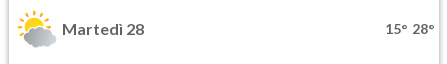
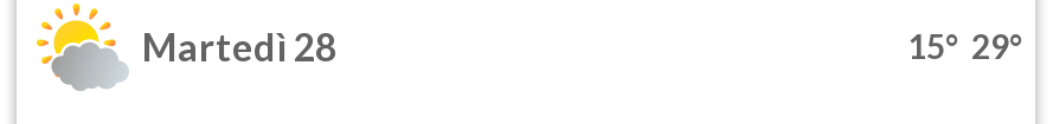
[385,20,435,37] 15° 28° -> [907,27,1026,67] 15° 29°

